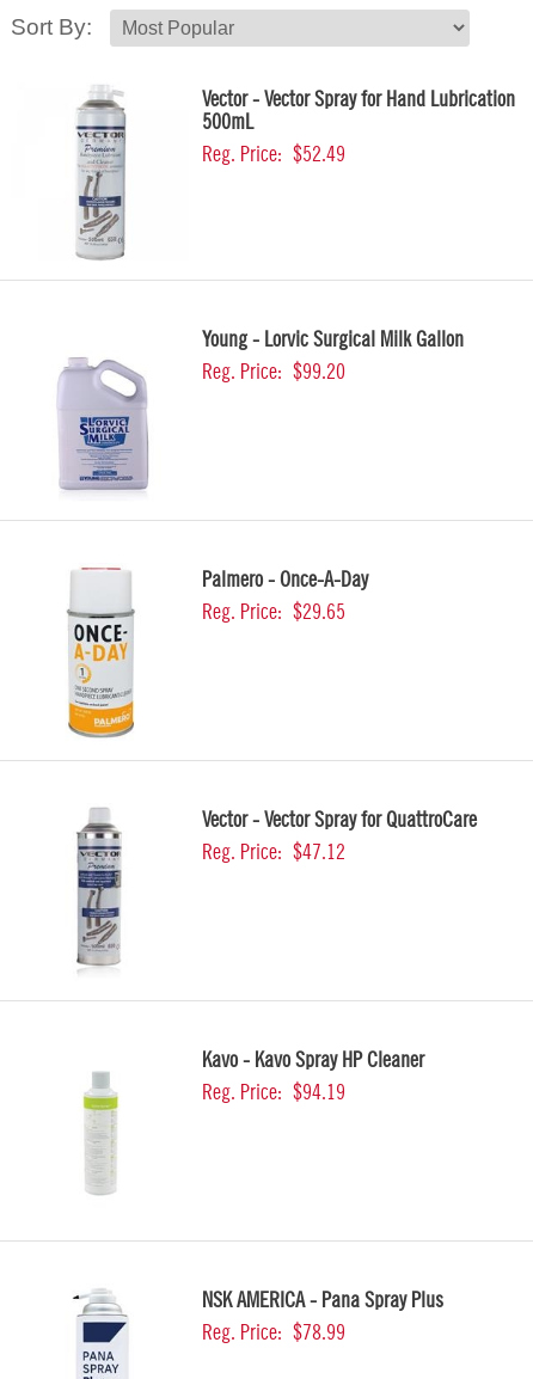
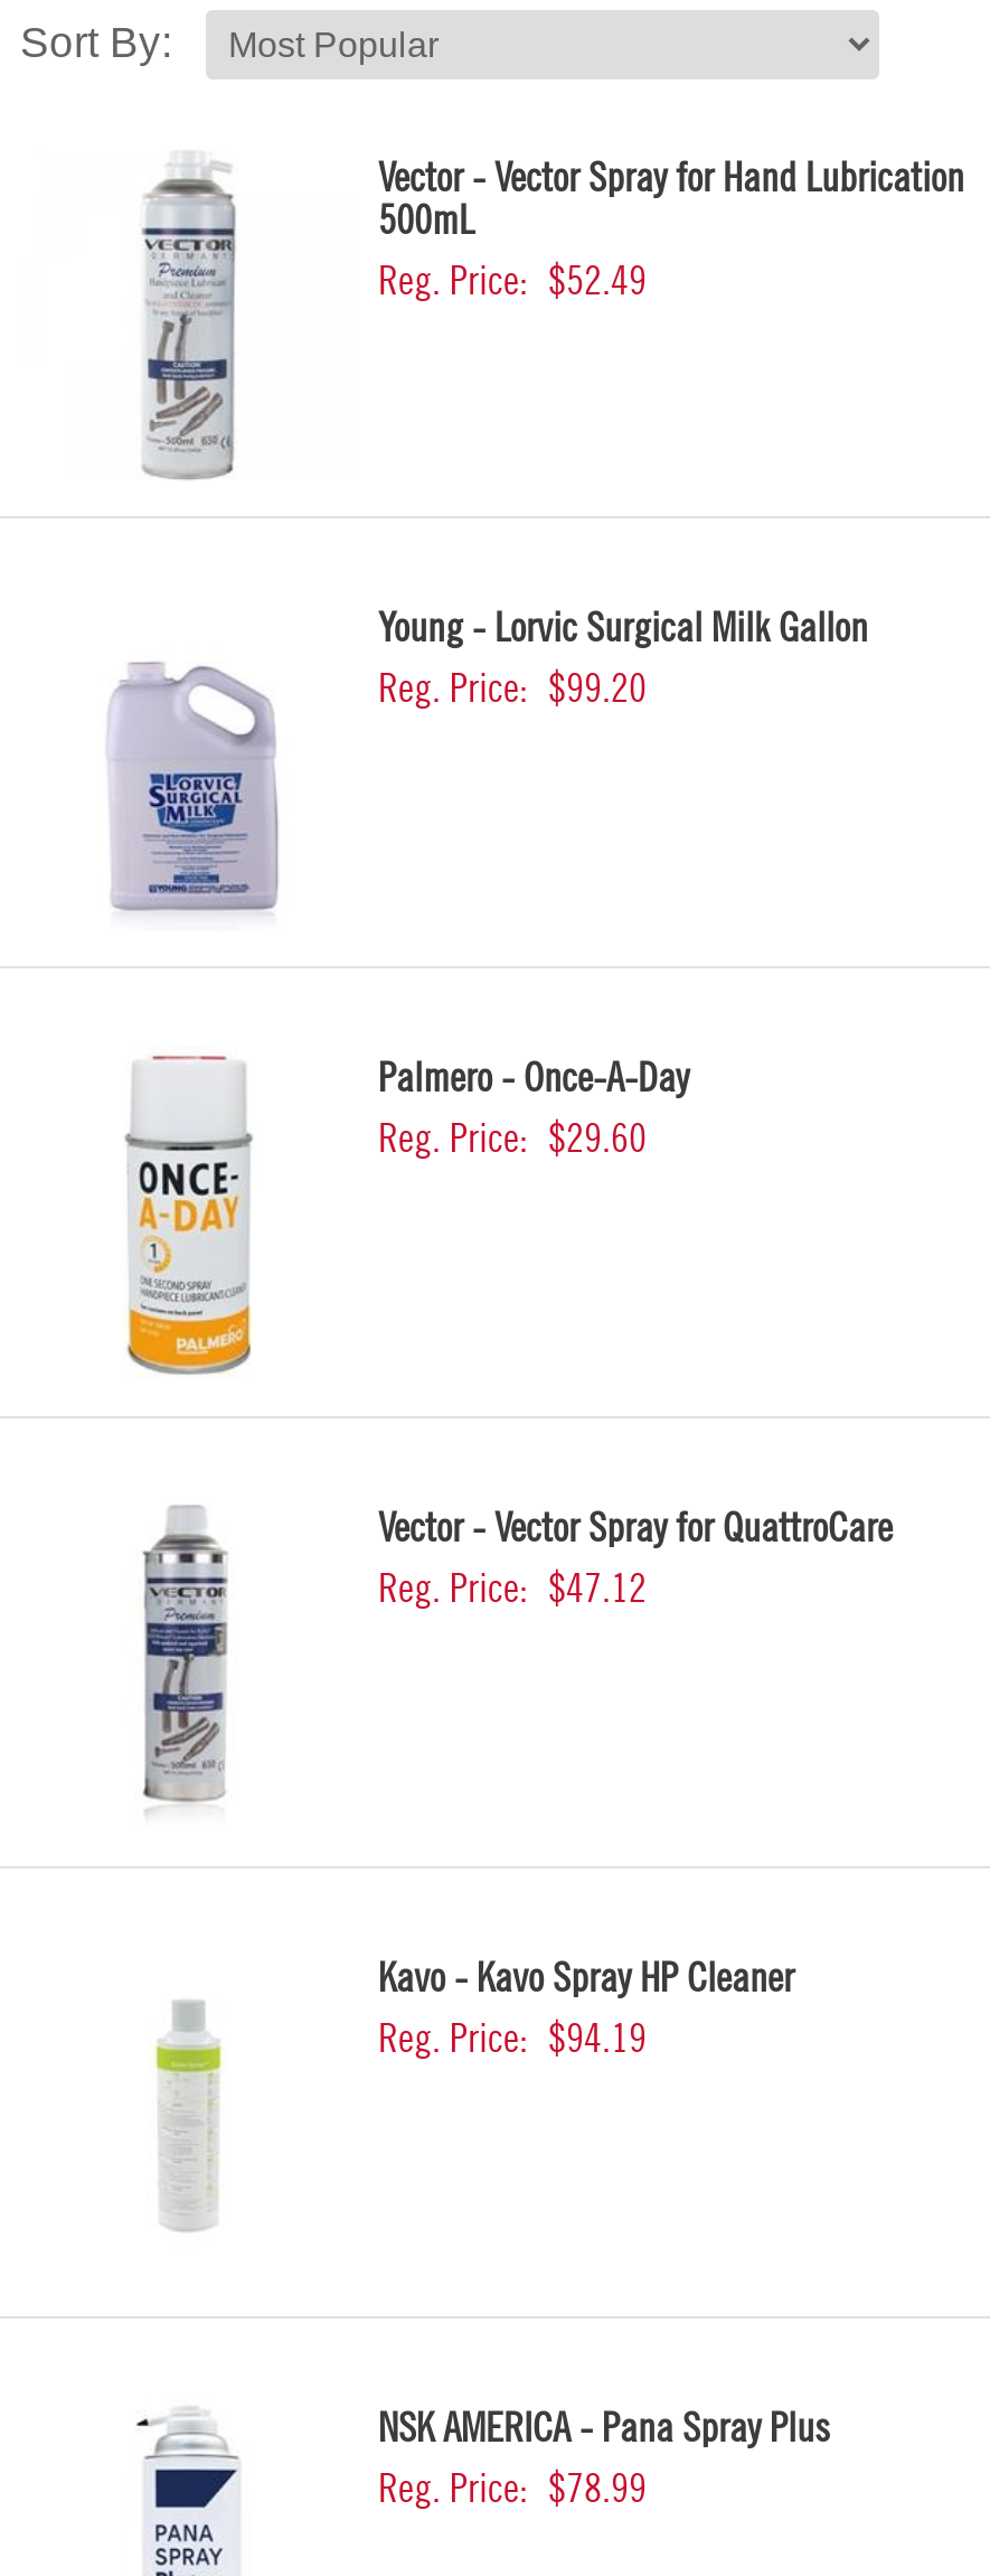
[202,601,345,623] Reg. Price: $29.65 -> [378,1118,647,1159] Reg. Price: $29.60

